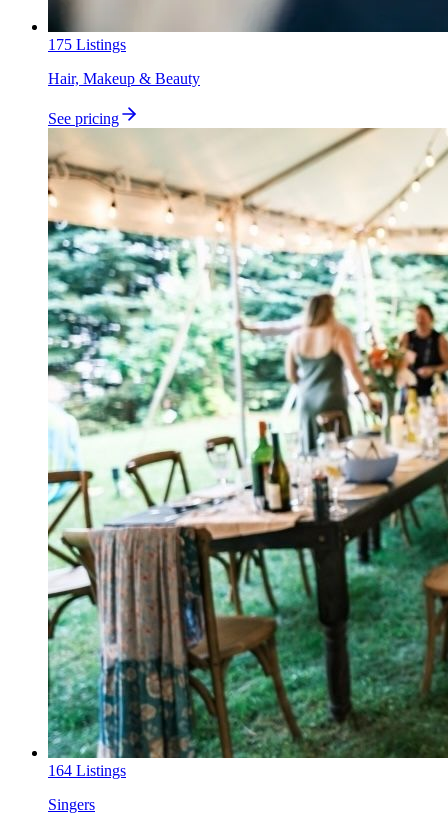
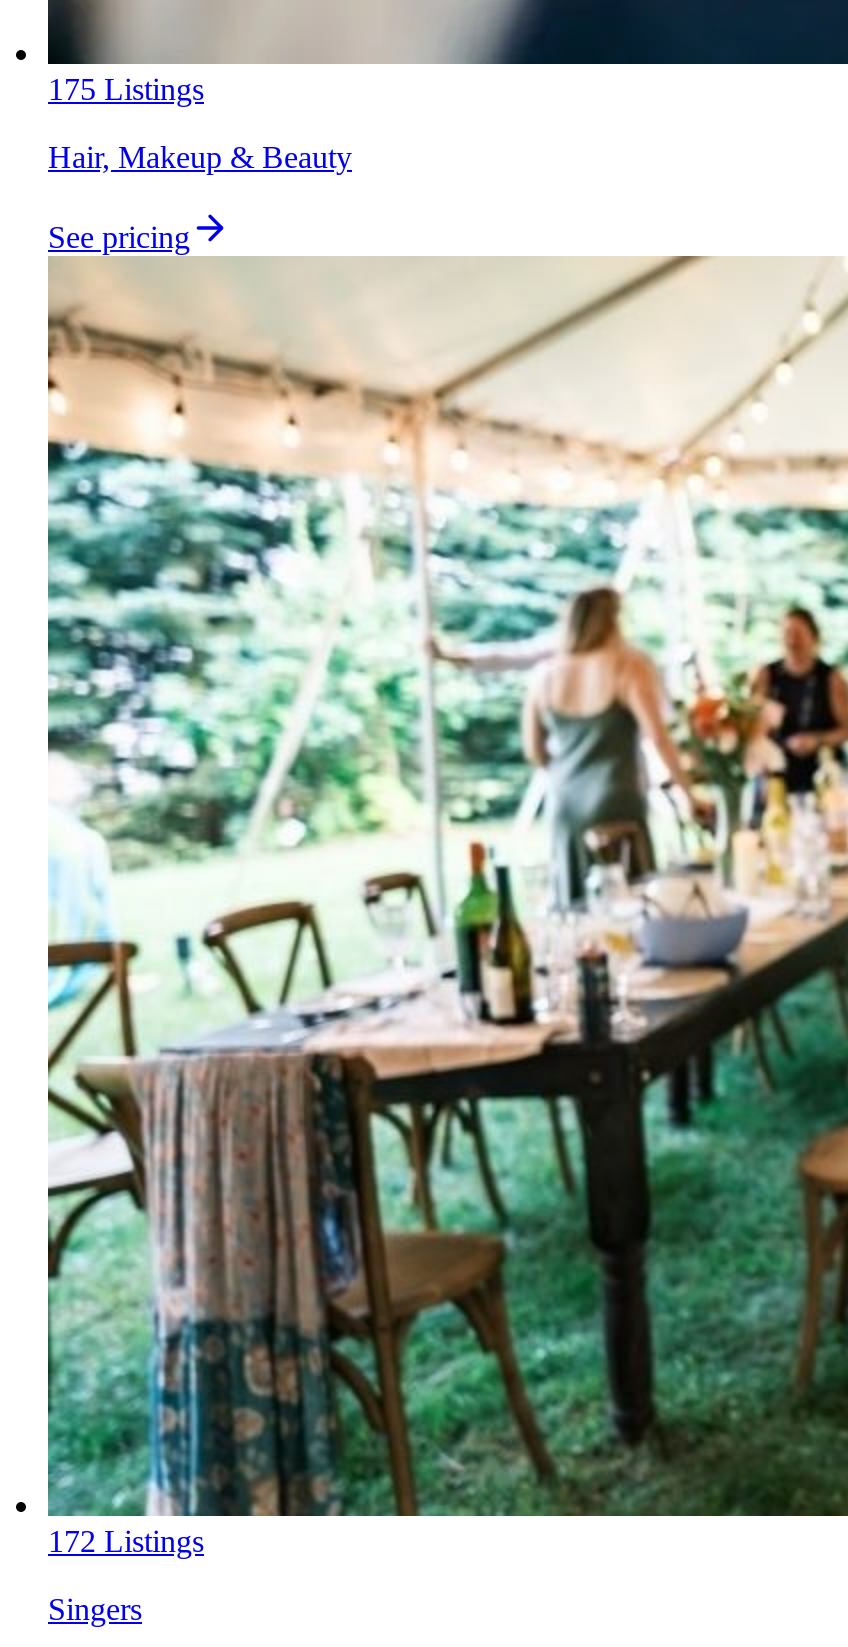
[48,762,126,779] 164 Listings -> [48,1524,204,1558] 172 Listings

